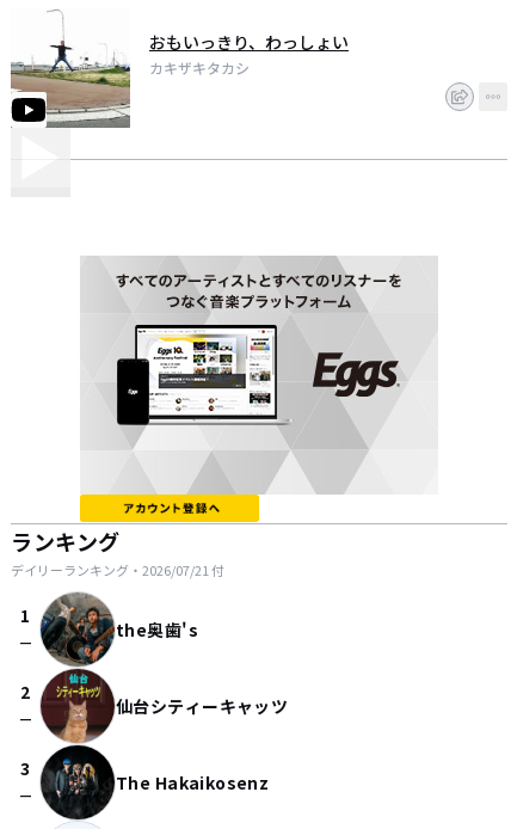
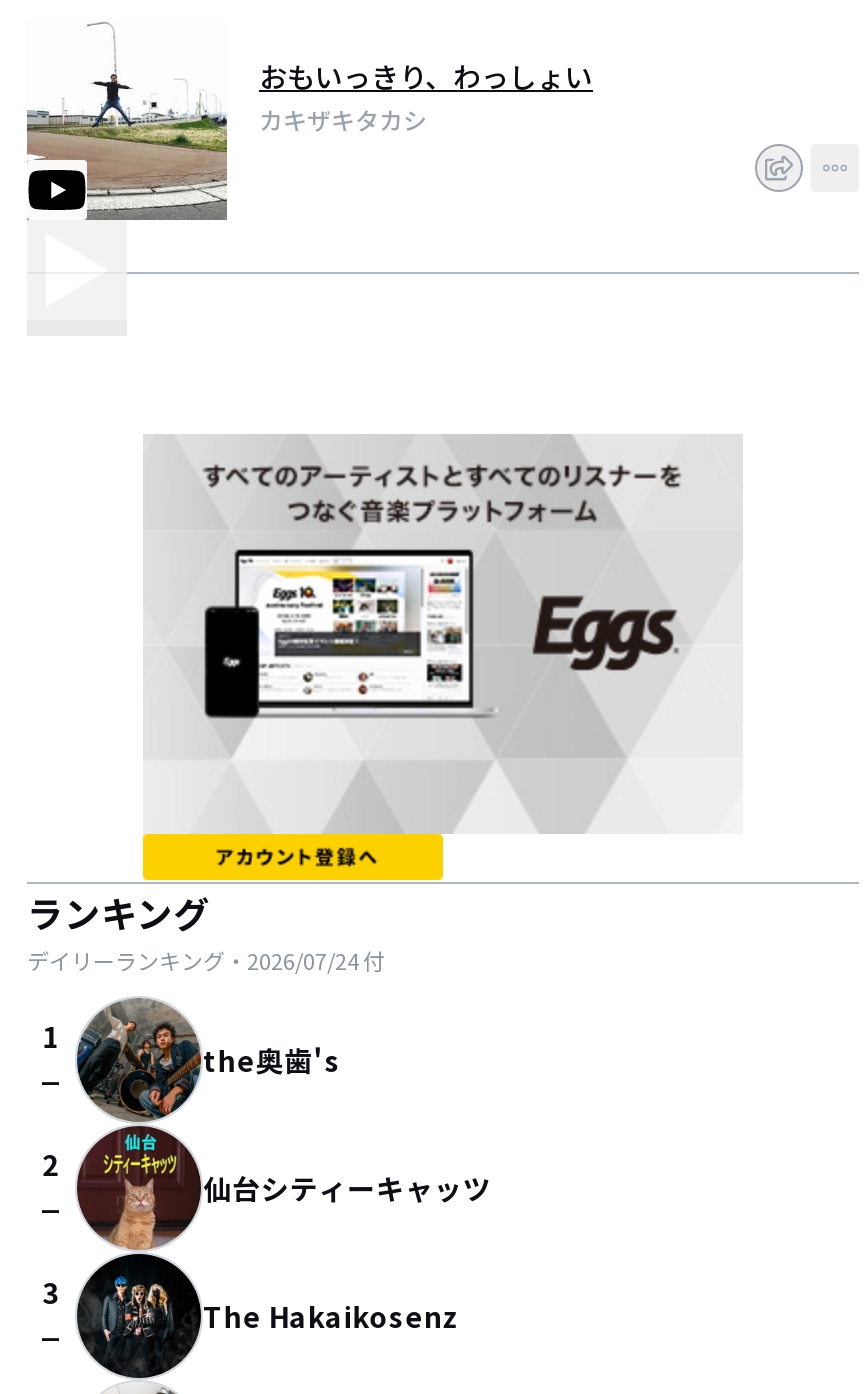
[11,560,224,579] デイリーランキング・2026/07/21付 -> [27,944,385,976] デイリーランキング・2026/07/24付

